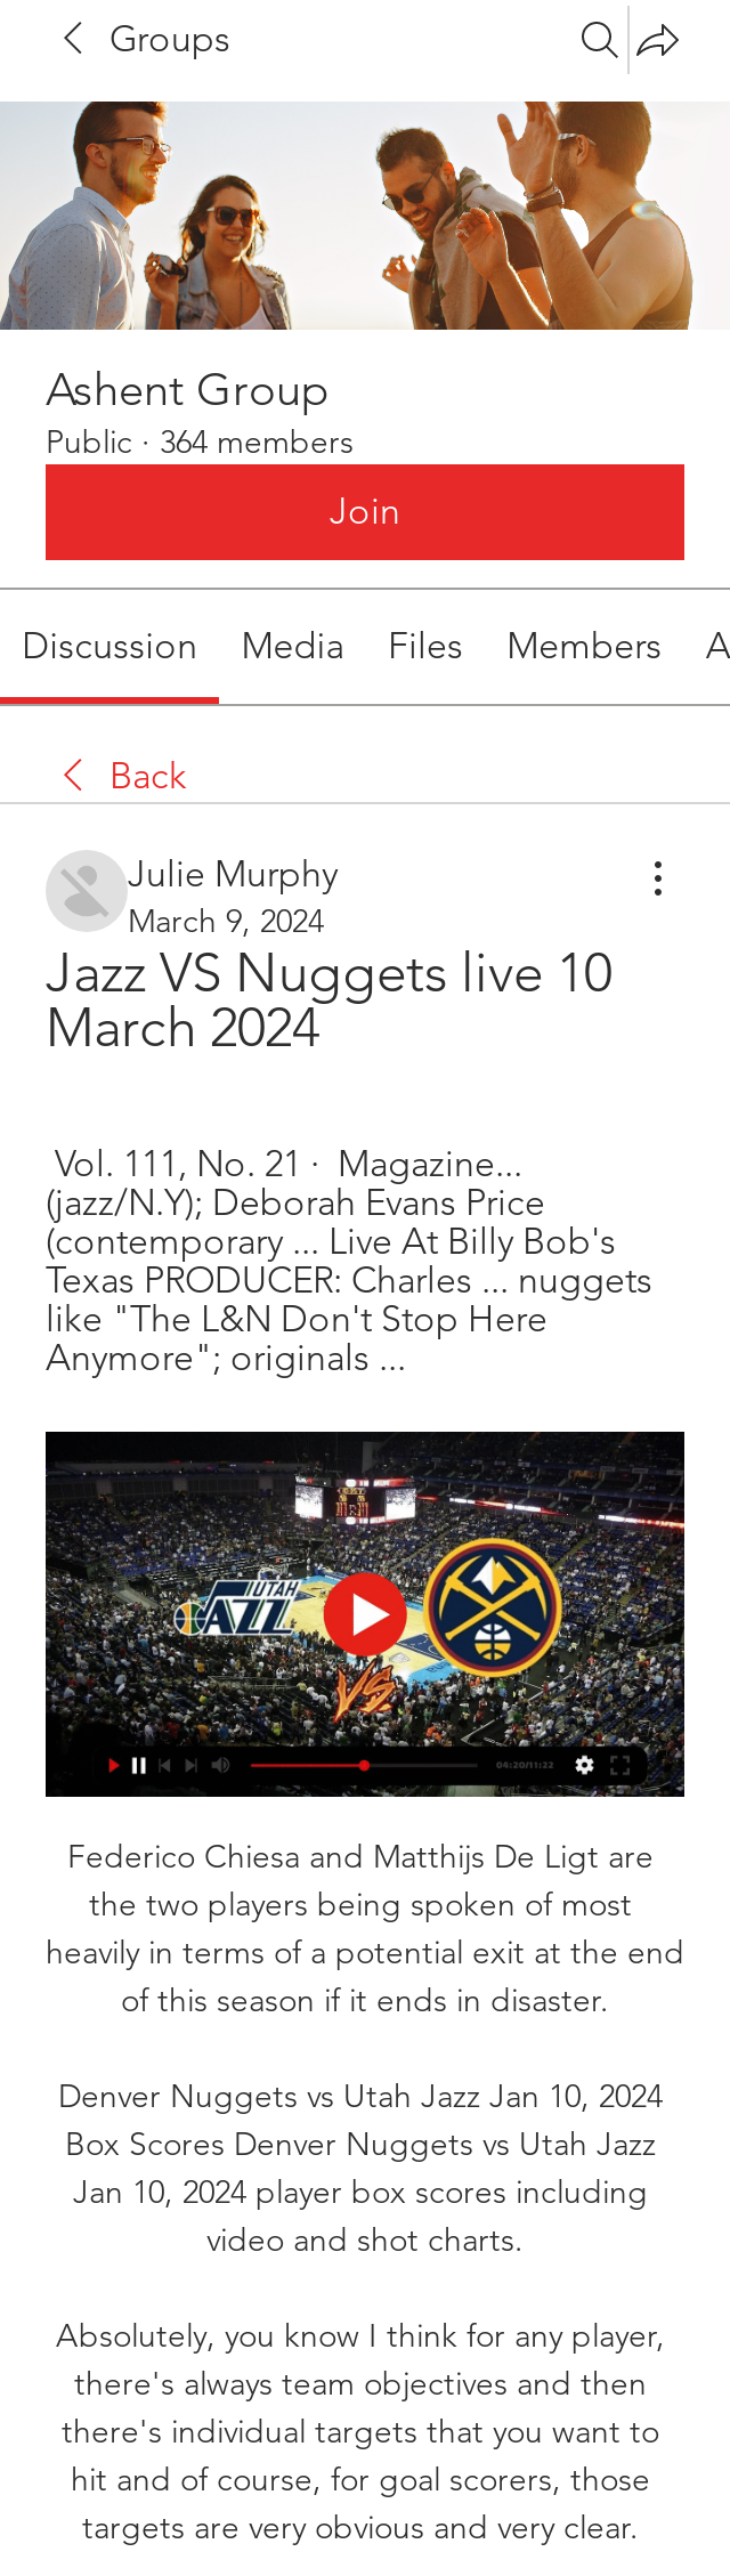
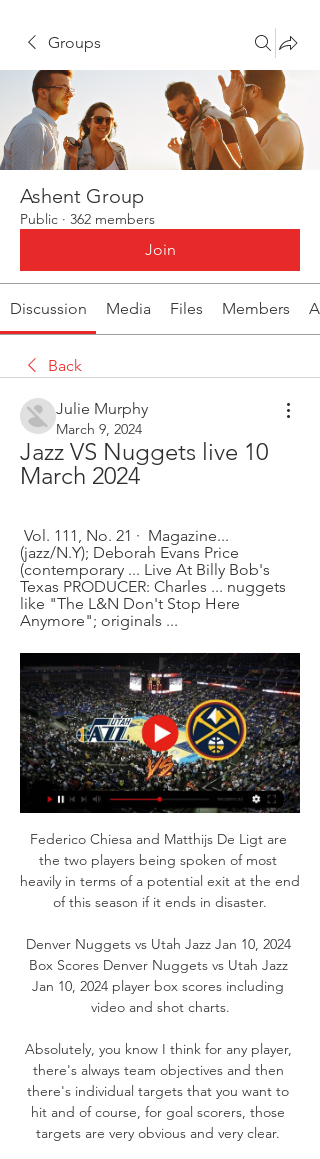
[46,421,354,462] Public · 364 members -> [20,210,155,228] Public · 362 members

